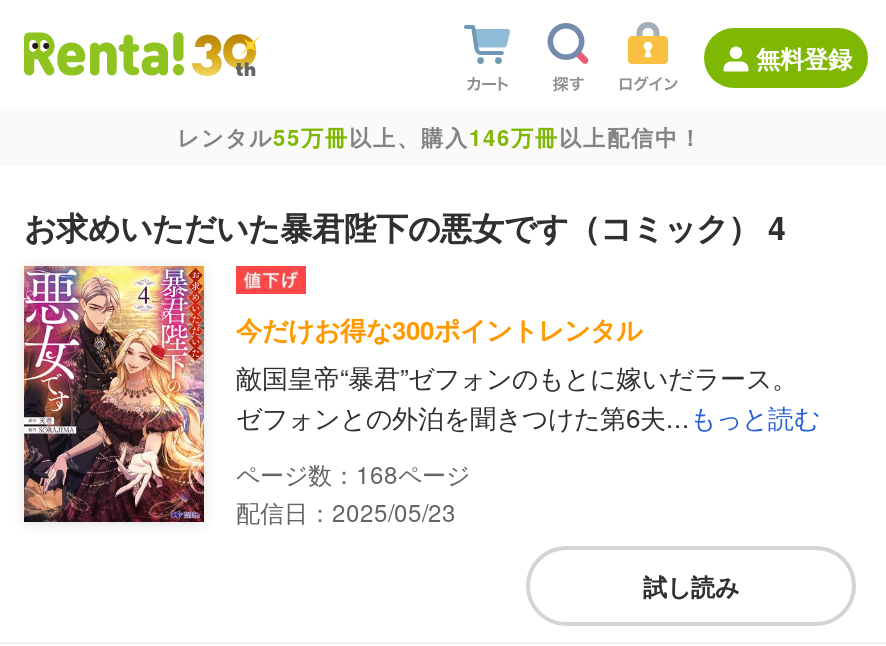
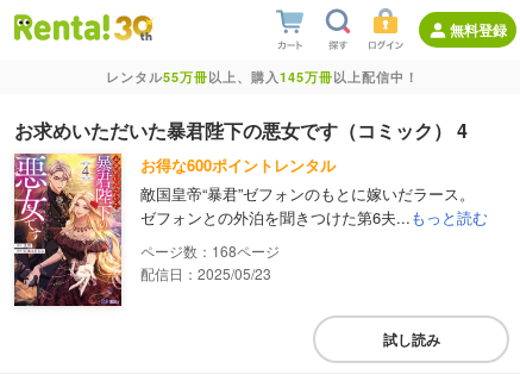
[177,122,703,152] レンタル55万冊以上、購入146万冊以上配信中！ -> [105,68,418,86] レンタル55万冊以上、購入145万冊以上配信中！
[236,310,642,348] 今だけお得な300ポイントレンタル -> [140,154,336,176] お得な600ポイントレンタル
moved [236,358,820,528] -> [140,182,488,283]: 敵国皇帝“暴君”ゼフォンのもとに嫁いだラース。 | ゼフォンとの外泊を聞きつけた第6夫...もっと読む | 168 | 配信日：2025/05/23
[22,378,204,530] [image] -> [13,202,123,307] [image]

